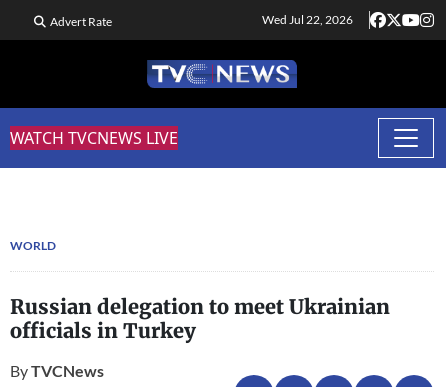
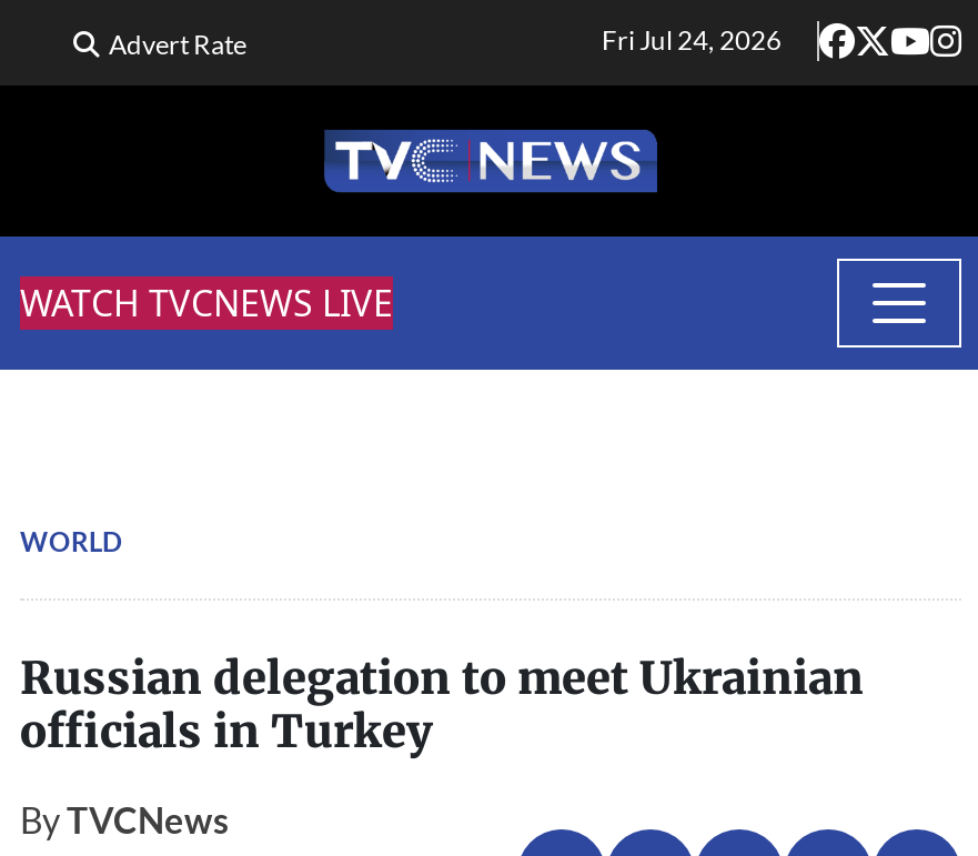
[262,12,353,27] Wed Jul 22, 2026 -> [602,23,782,57] Fri Jul 24, 2026

